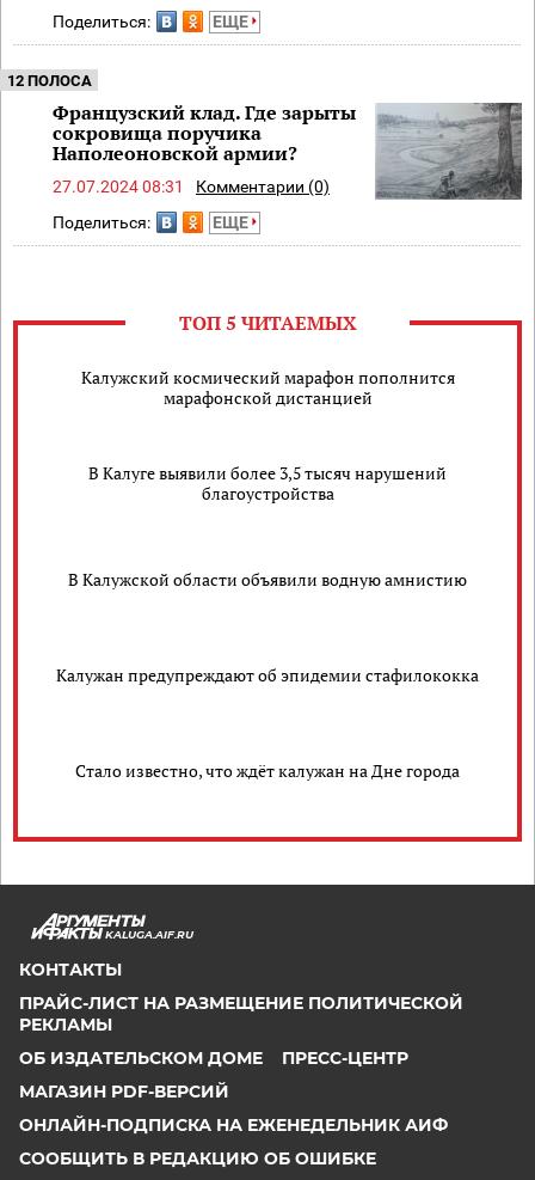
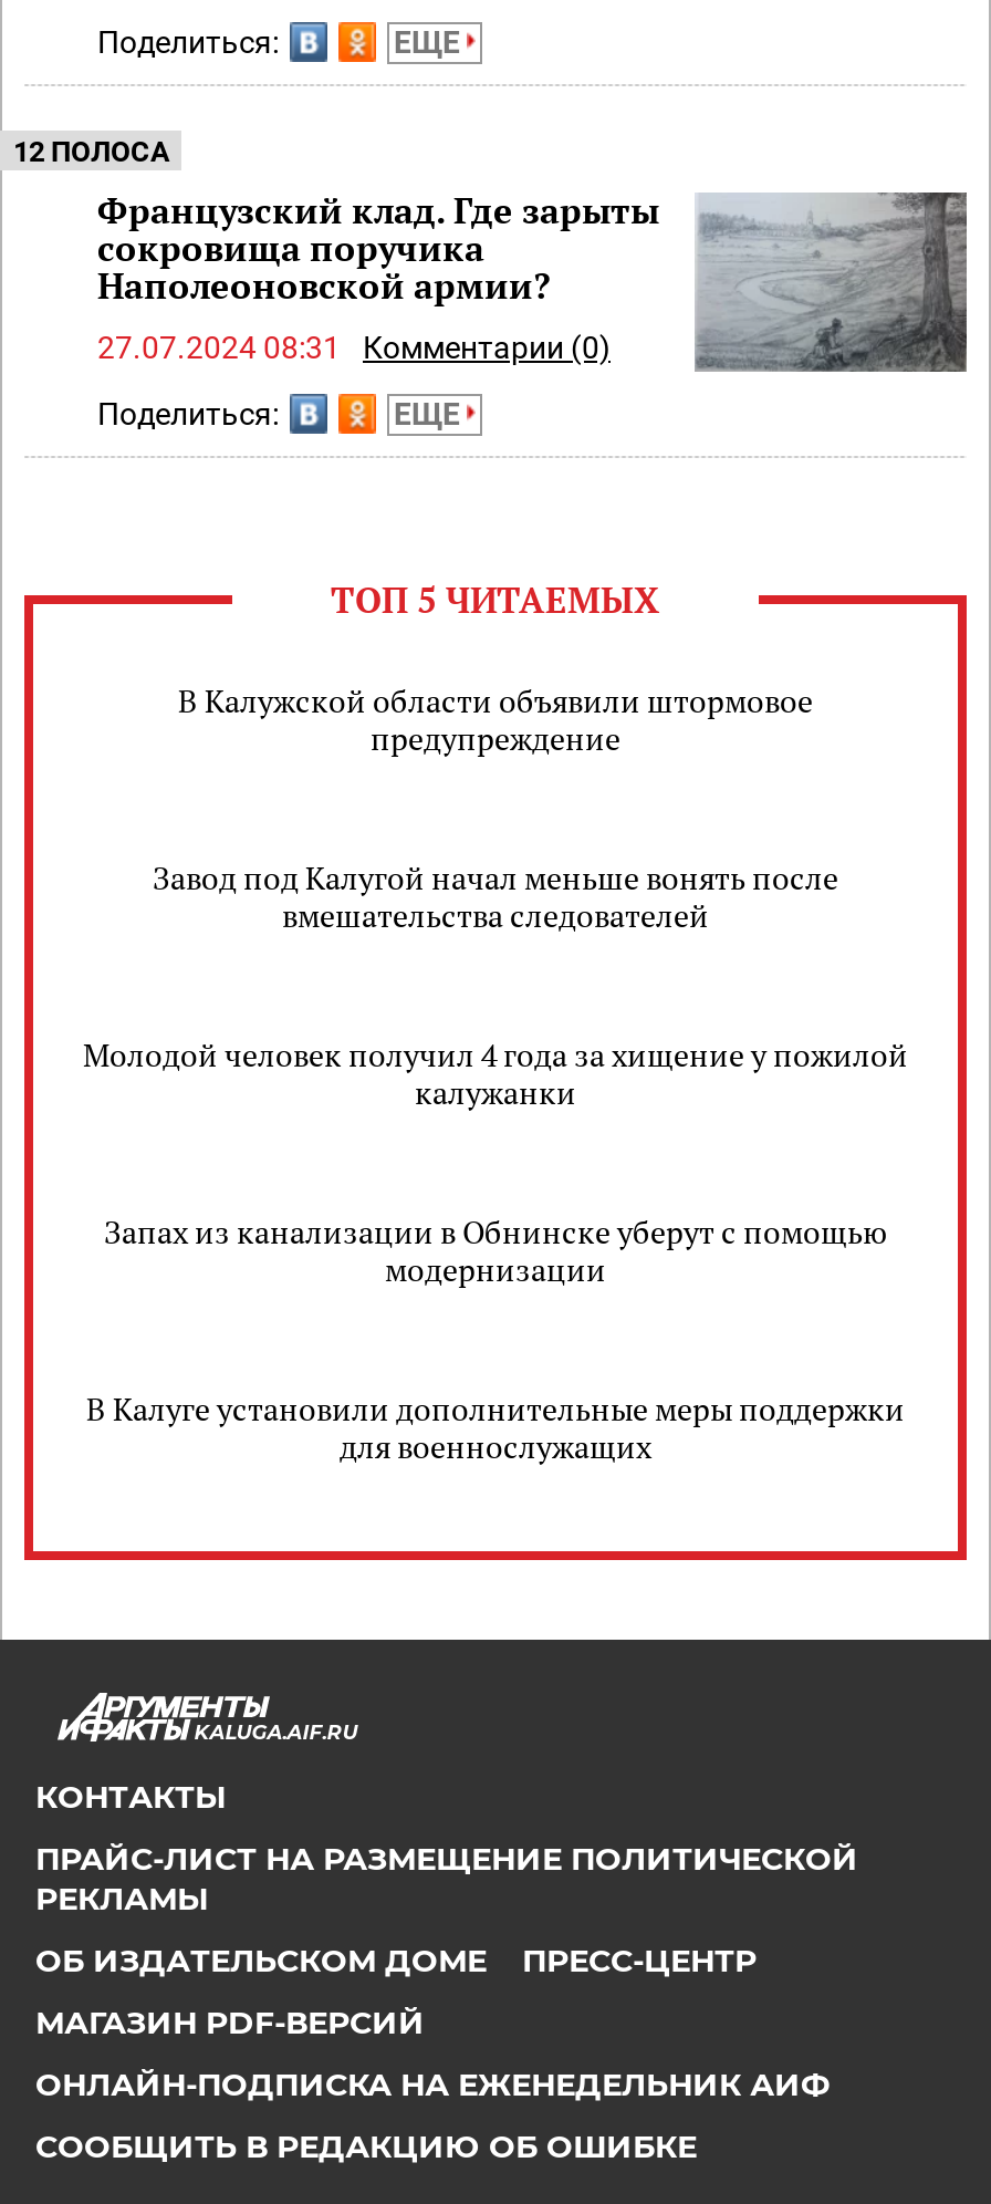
[81,366,454,409] Калужский космический марафон пополнится | марафонской дистанцией -> [178,680,813,759] В Калужской области объявили штормовое | предупреждение
[88,462,447,505] В Калуге выявили более 3,5 тысяч нарушений | благоустройства -> [153,857,838,936] Завод под Калугой начал меньше вонять после | вмешательства следователей
[68,567,467,590] В Калужской области объявили водную амнистию -> [83,1034,908,1113] Молодой человек получил 4 года за хищение у пожилой | калужанки
[56,663,479,686] Калужан предупреждают об эпидемии стафилококка -> [104,1211,887,1290] Запах из канализации в Обнинске уберут с помощью | модернизации
[75,759,460,781] Стало известно, что ждёт калужан на Дне города -> [86,1388,905,1467] В Калуге установили дополнительные меры поддержки | для военнослужащих

